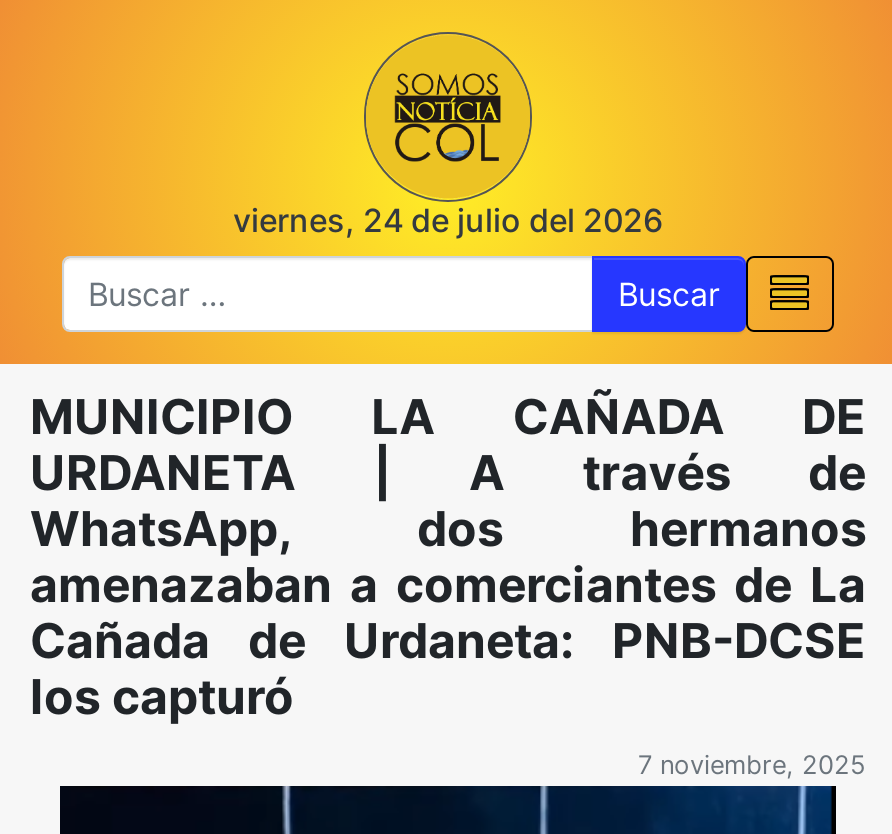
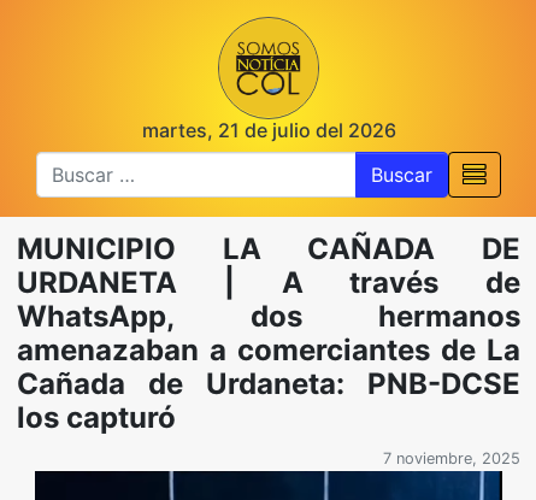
[233,200,663,240] viernes, 24 de julio del 2026 -> [142,118,396,142] martes, 21 de julio del 2026

